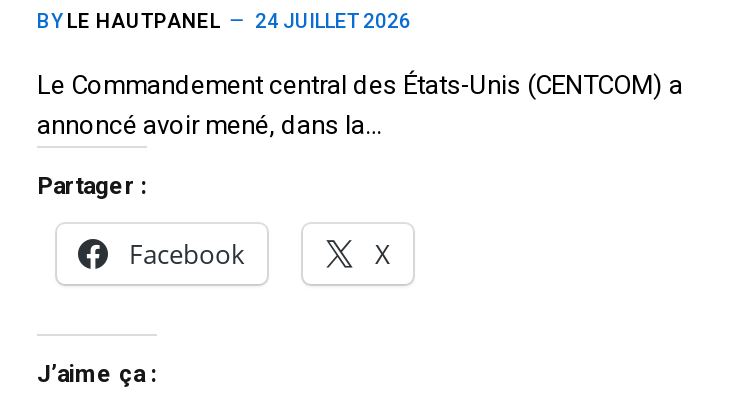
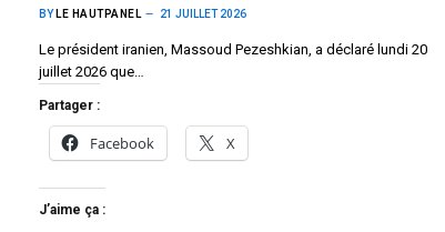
[37,11,411,33] BY LE HAUTPANEL 24 JUILLET 2026 -> [39,8,246,20] BY LE HAUTPANEL 21 JUILLET 2026
[37,71,683,141] Le Commandement central des États-Unis (CENTCOM) a | annoncé avoir mené, dans la… -> [39,41,427,80] Le président iranien, Massoud Pezeshkian, a déclaré lundi 20 | juillet 2026 que…

